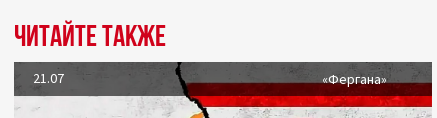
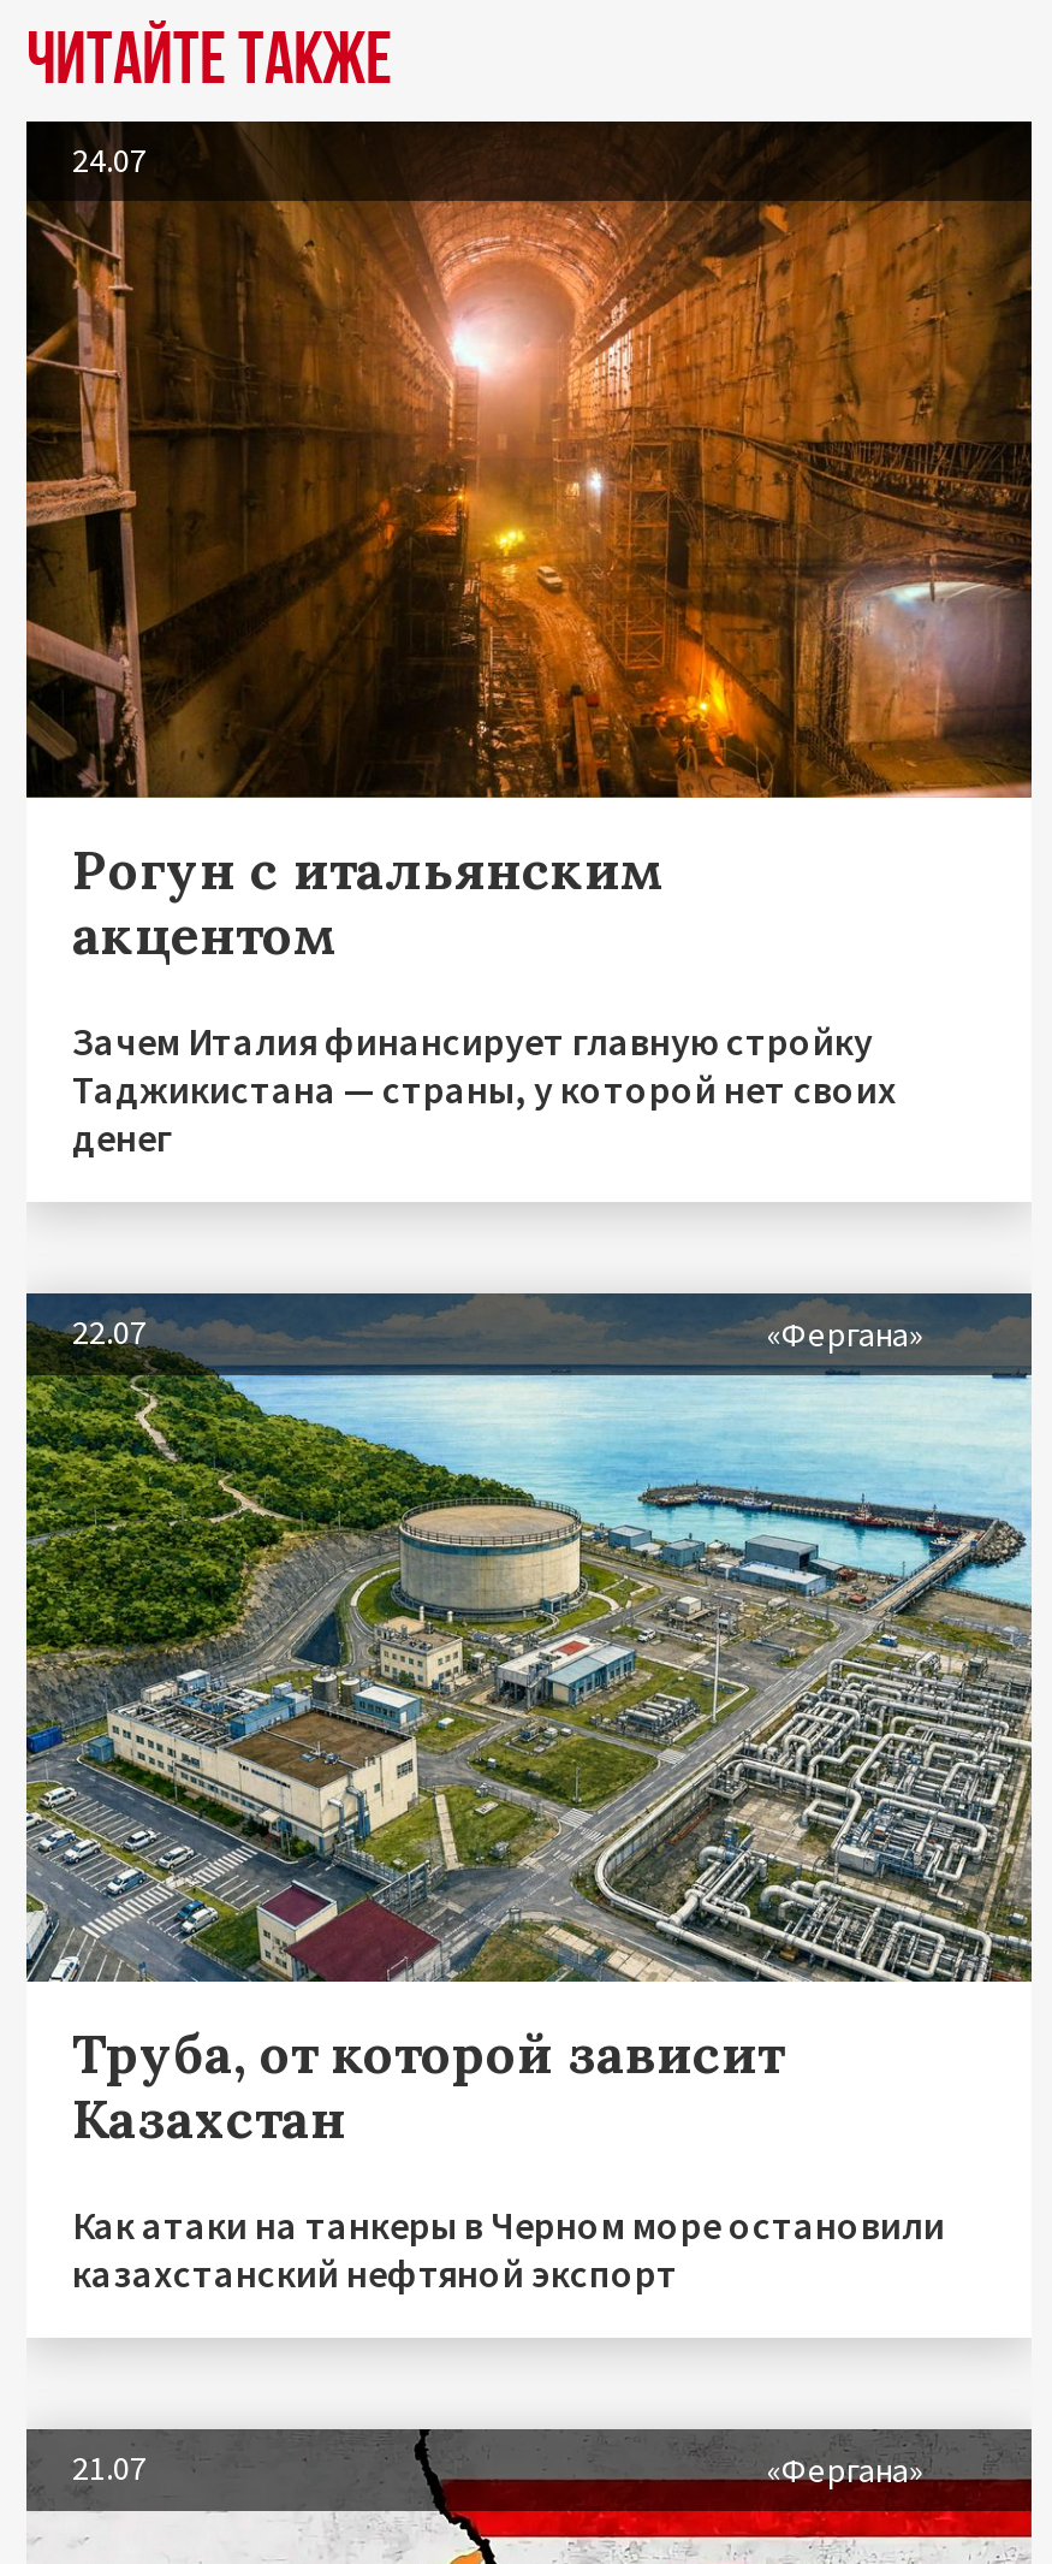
none -> [24,124,1034,800] [image] | 24.07
none -> [24,1291,1034,1984] [image] | 22.07 | «Фергана»
none -> [72,837,897,1162] Рогун с итальянским | акцентом | Зачем Италия финансирует главную стройку | Таджикистана — страны, у которой нет своих | денег
none -> [72,2020,945,2296] Труба, от которой зависит | Казахстан | Как атаки на танкеры в Черном море остановили | казахстанский нефтяной экспорт

